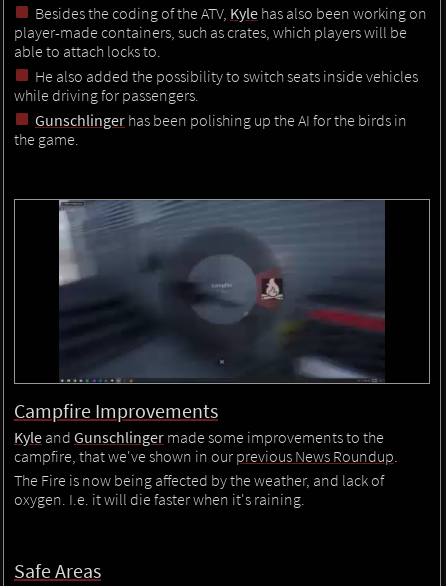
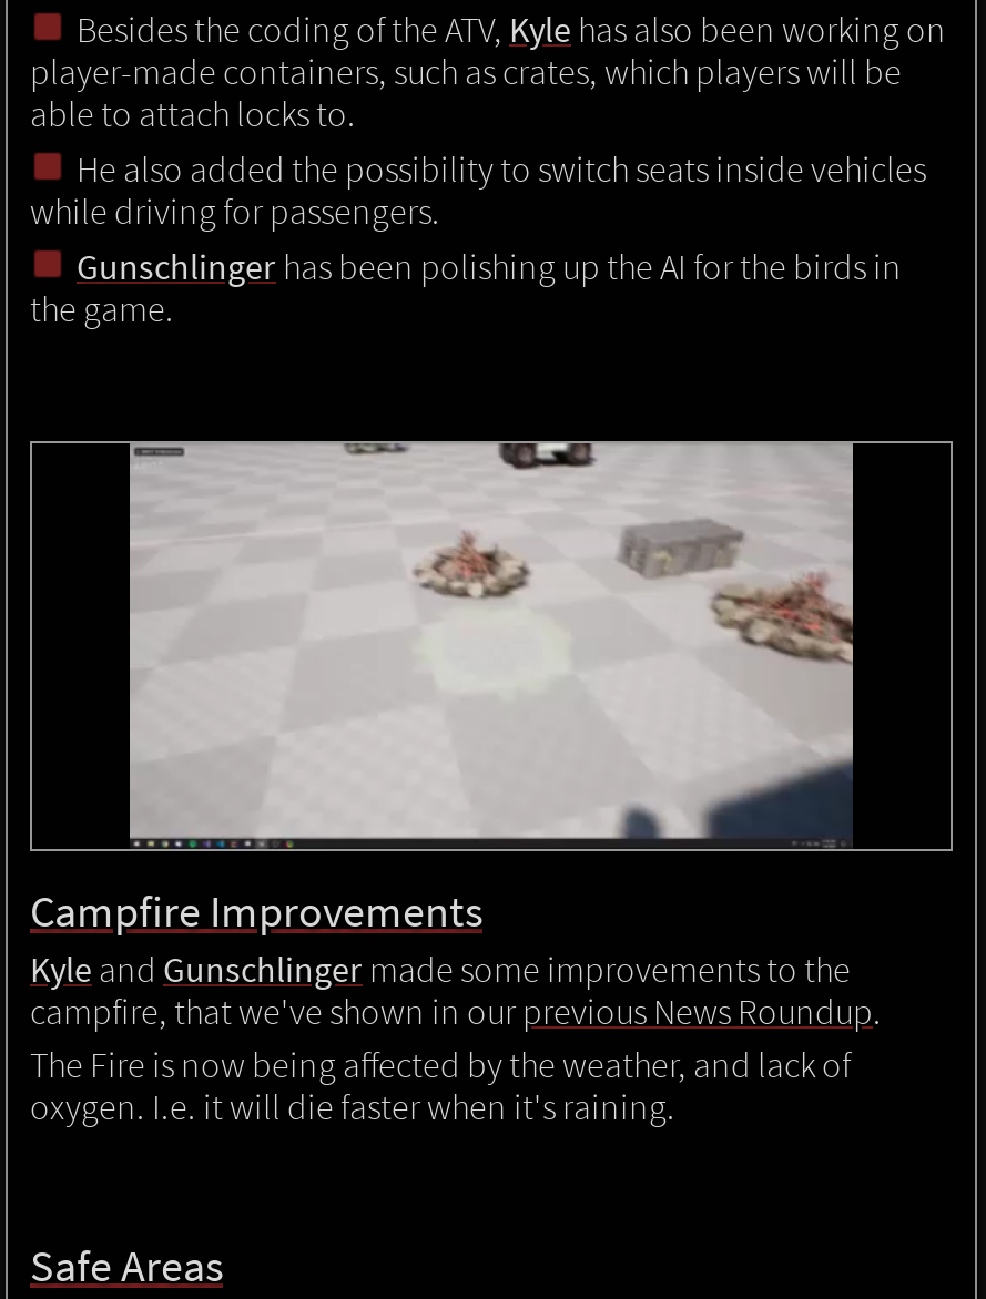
[58,199,386,380] [image] -> [128,441,855,842] [image]

